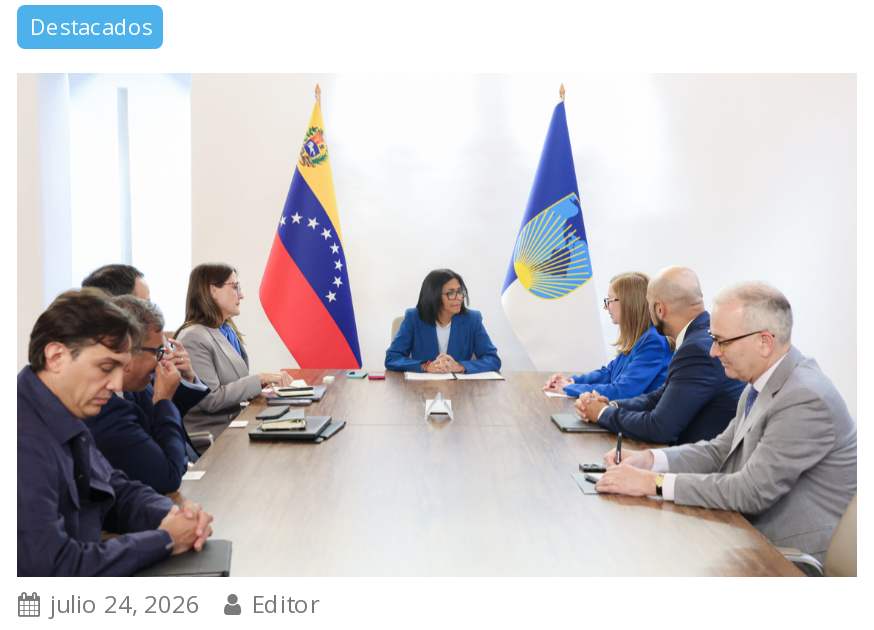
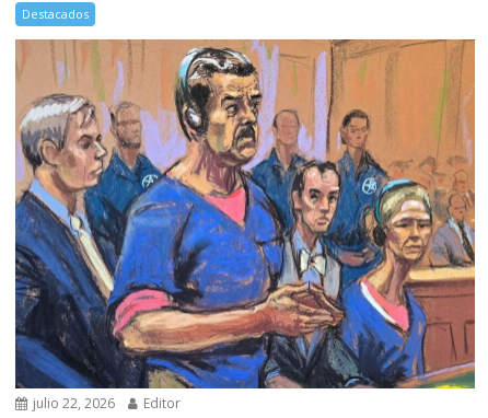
[17,72,857,621] [image] | julio 24, 2026 Editor -> [14,38,476,413] [image] | julio 22, 2026 Editor

